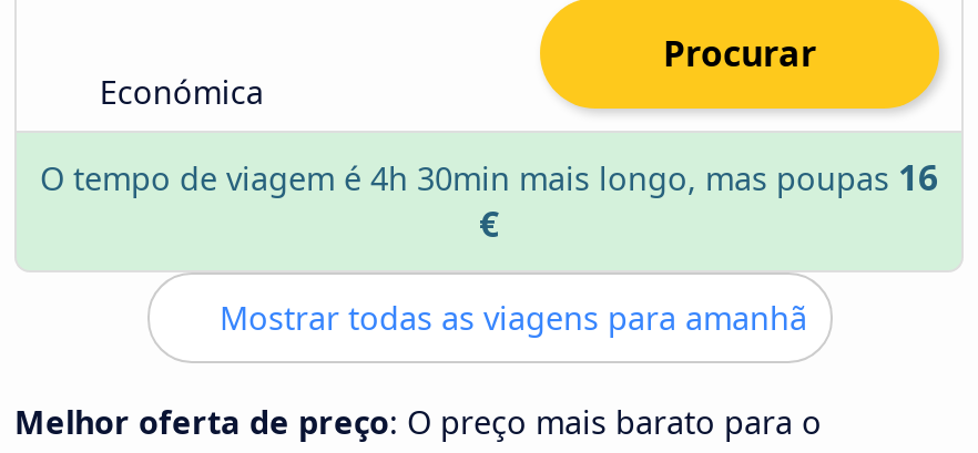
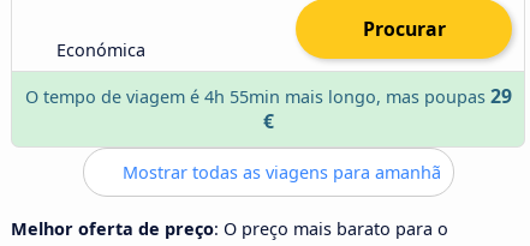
[40,152,938,201] O tempo de viagem é 4h 30min mais longo, mas poupas 16 -> [25,82,511,109] O tempo de viagem é 4h 55min mais longo, mas poupas 29

